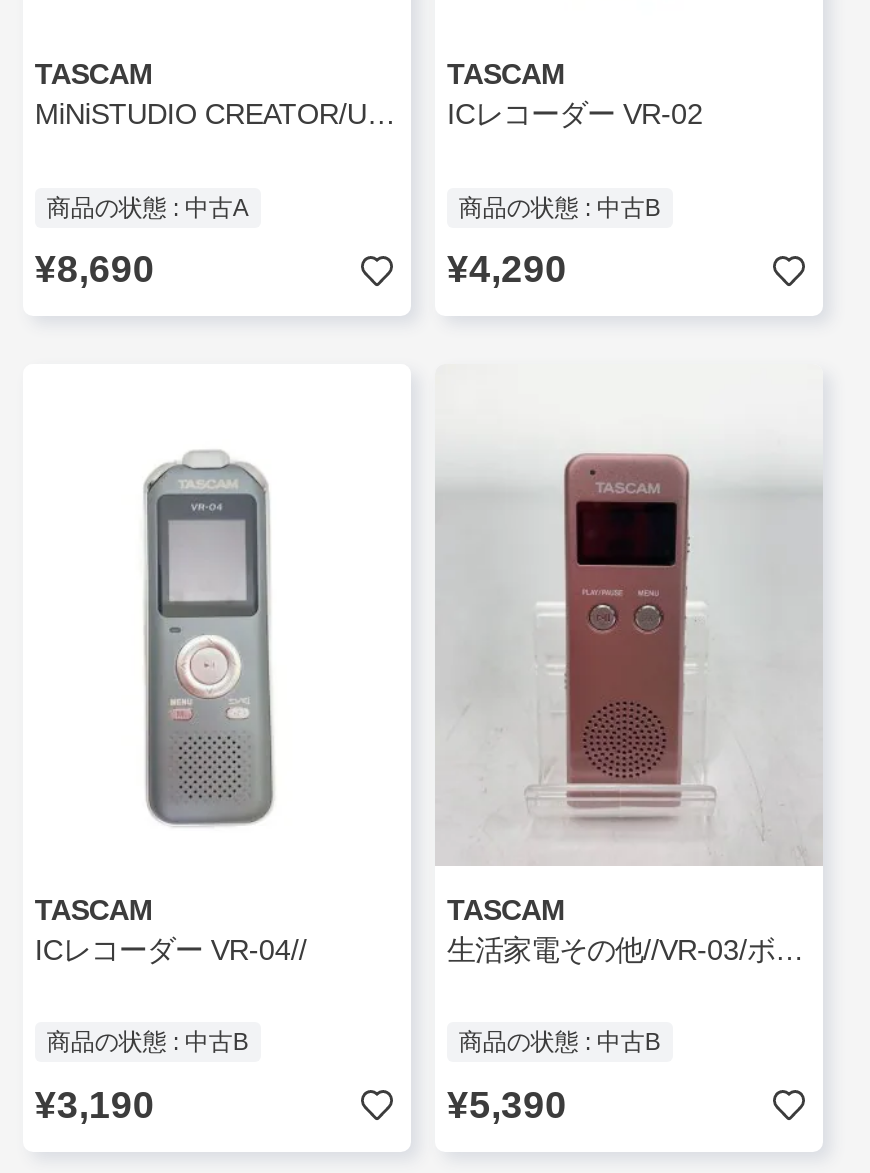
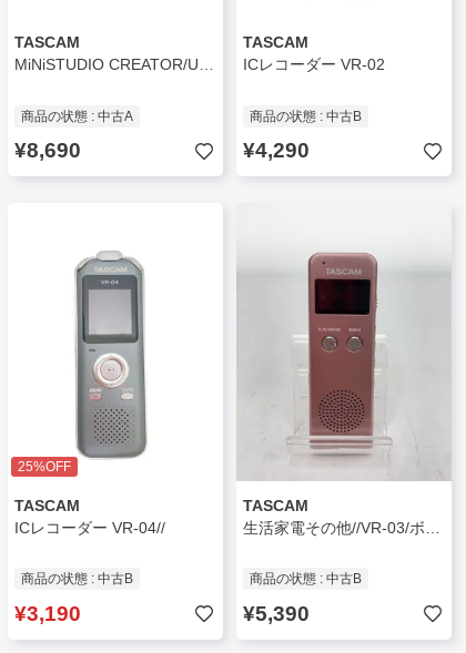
none -> [18,459,71,474] 25%OFF

